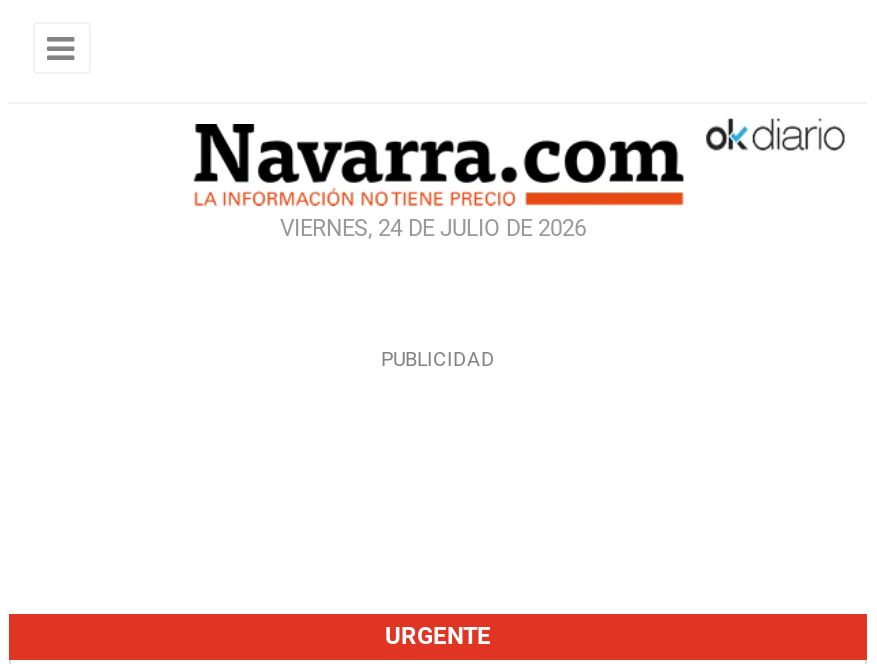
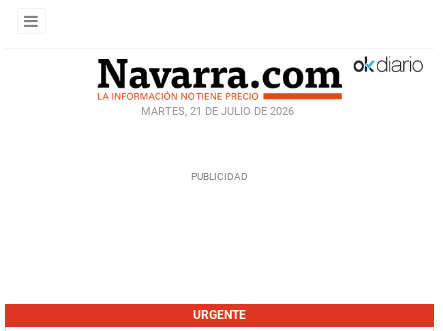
[280,216,586,242] VIERNES, 24 DE JULIO DE 2026 -> [140,105,293,118] MARTES, 21 DE JULIO DE 2026

